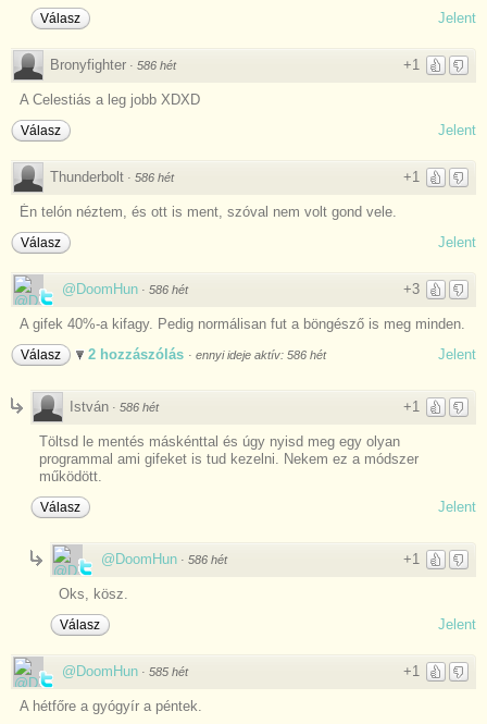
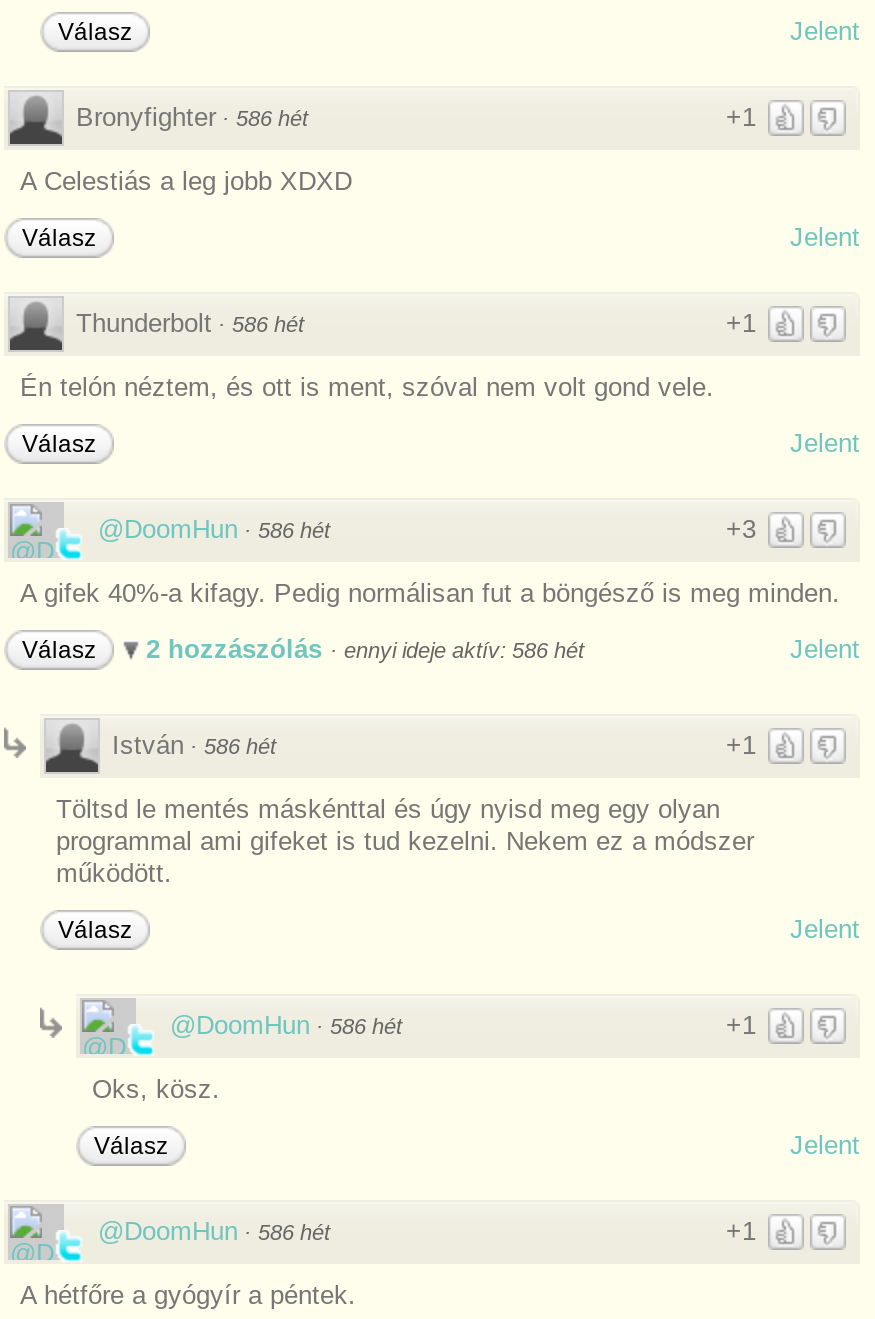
[62,662,188,679] @DoomHun · 585 hét -> [98,1215,330,1245] @DoomHun · 586 hét

